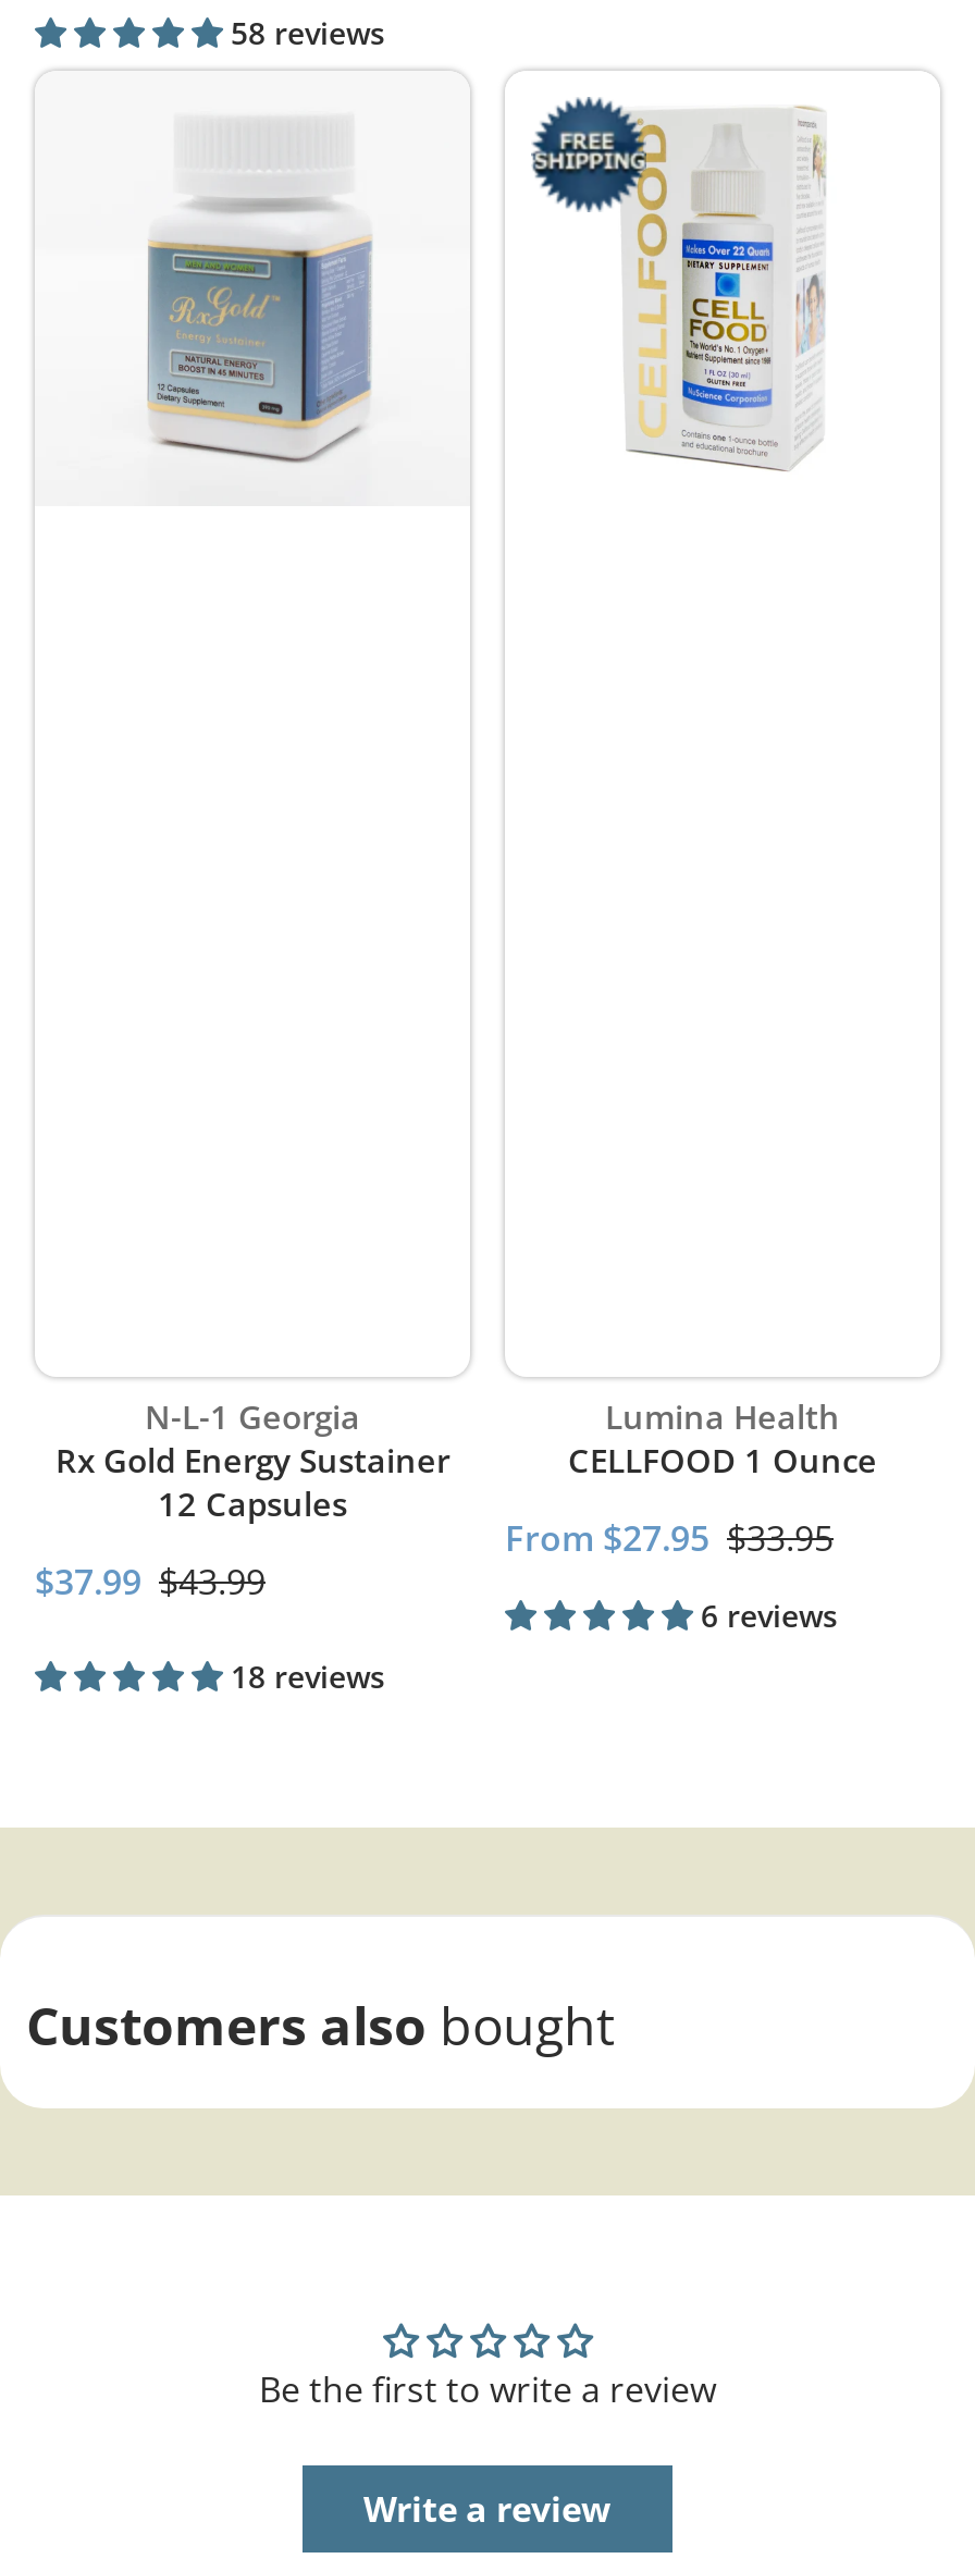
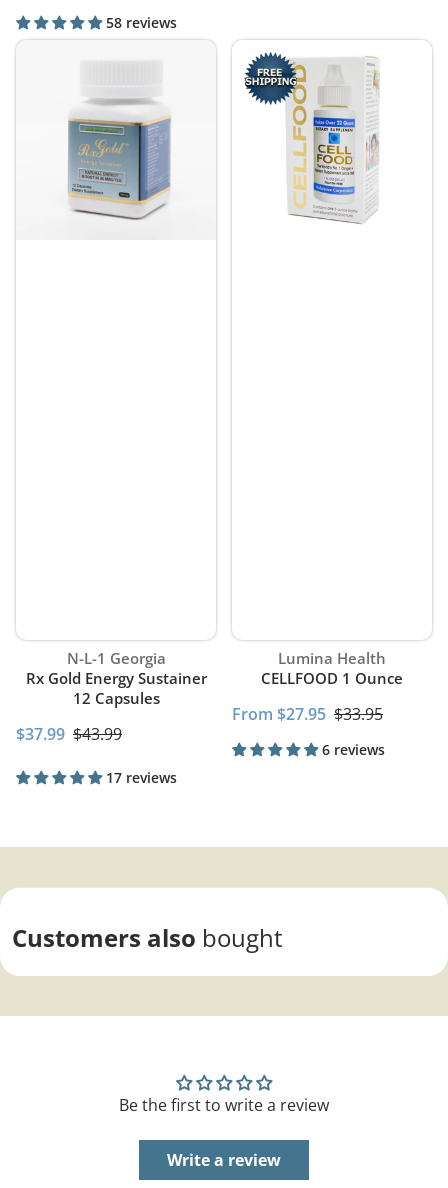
[231,1656,385,1697] 18 reviews -> [106,767,177,786] 17 reviews

